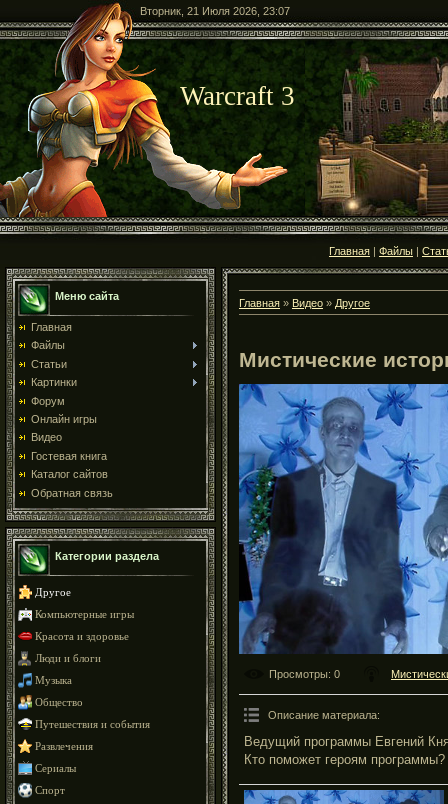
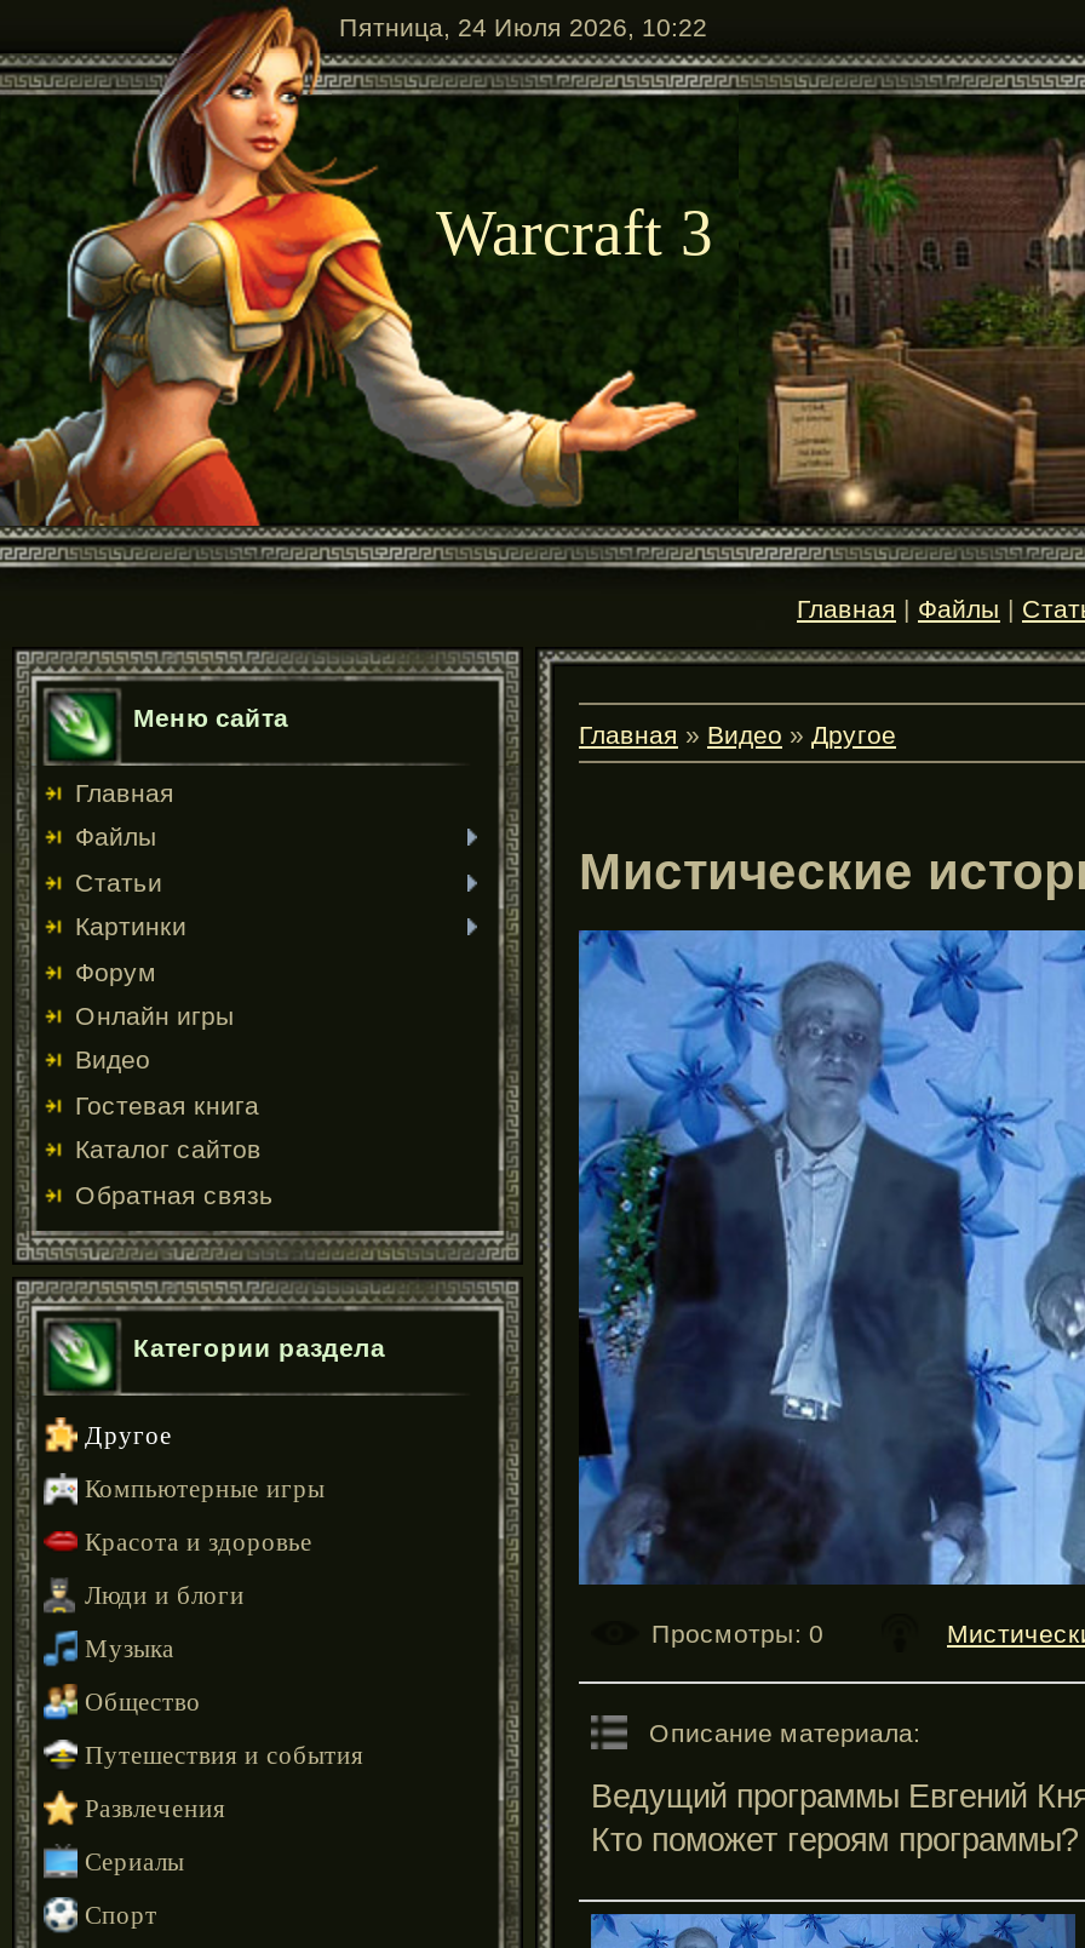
[140,5,290,17] Вторник, 21 Июля 2026, 23:07 -> [339,12,707,41] Пятница, 24 Июля 2026, 10:22

